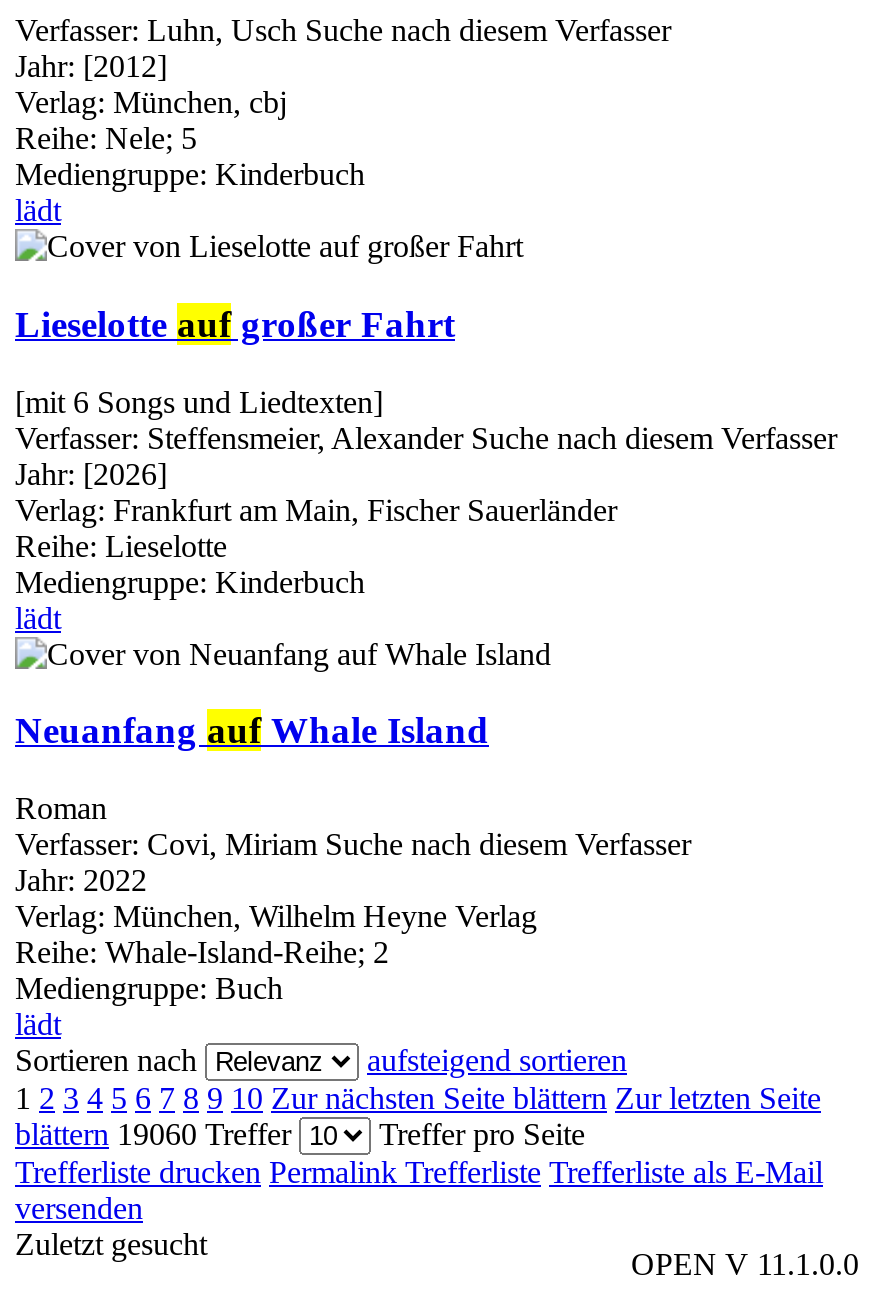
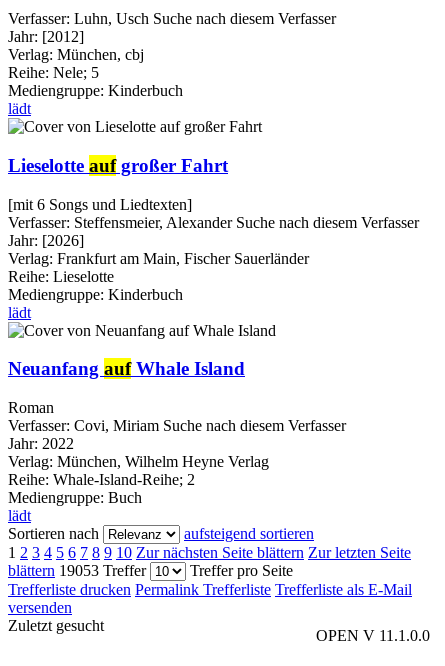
[15,1117,291,1151] blättern 19060 Treffer -> [8,562,146,579] blättern 19053 Treffer

